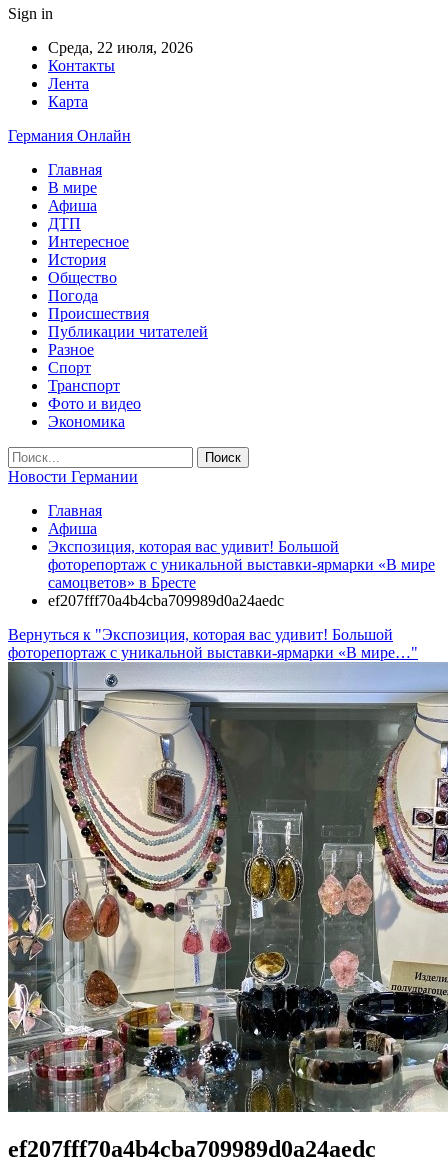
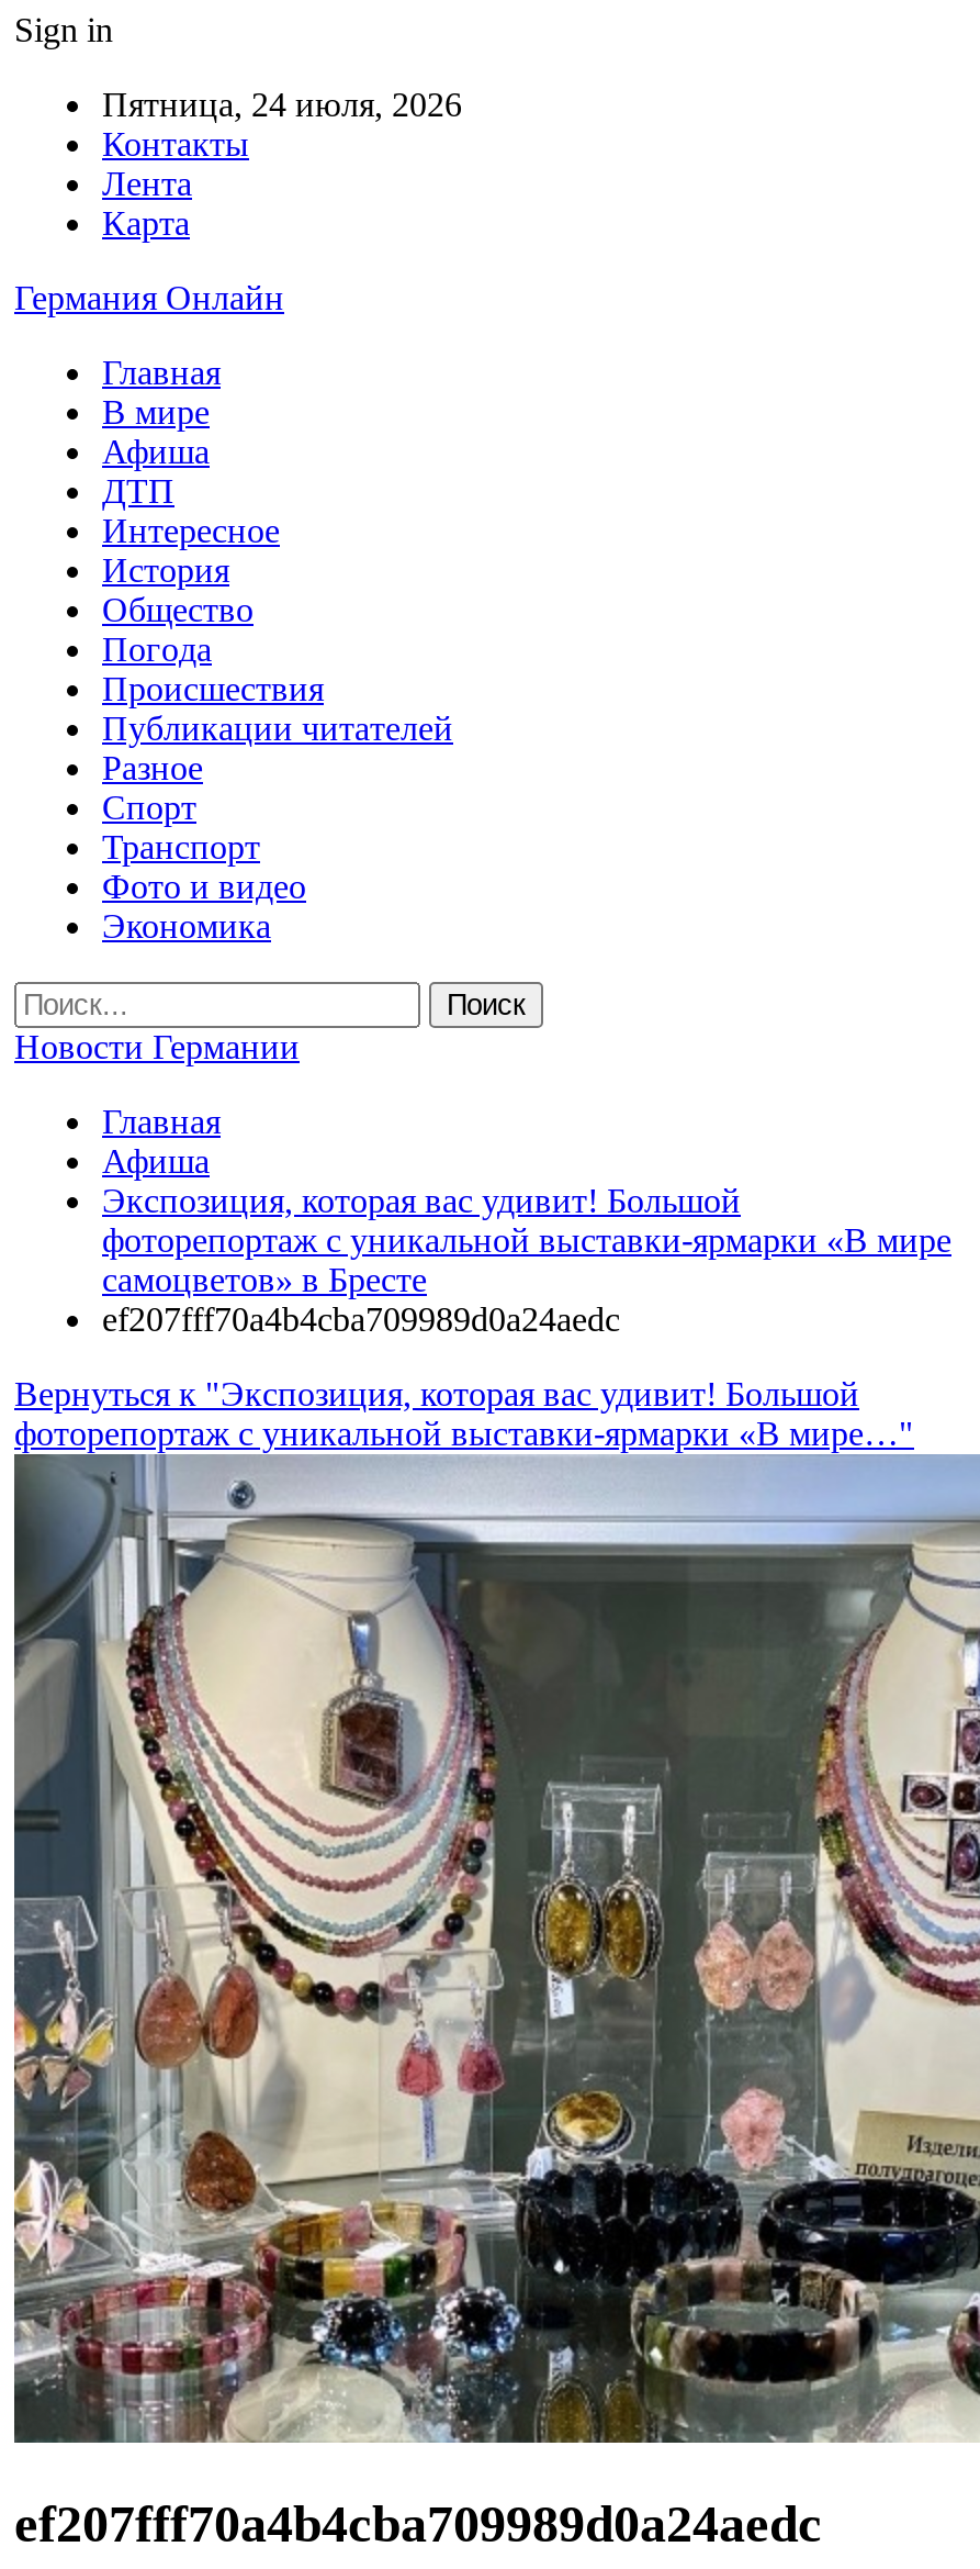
[48,39,193,56] Среда, 22 июля, 2026 -> [102,86,462,123] Пятница, 24 июля, 2026

